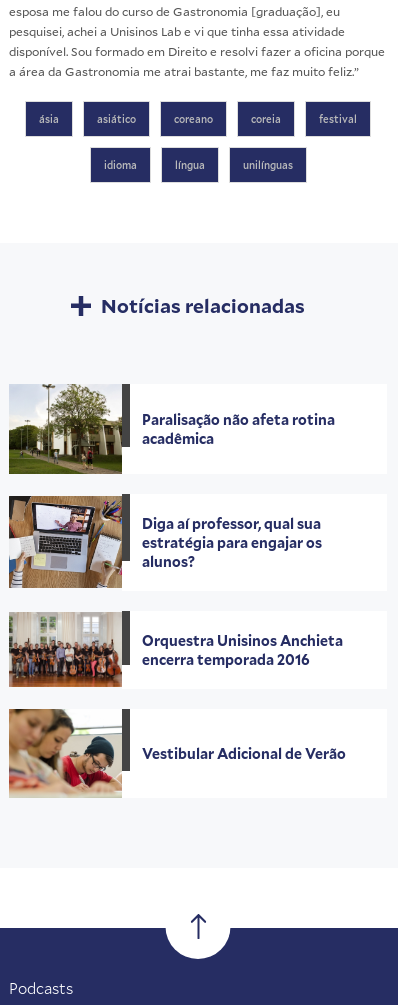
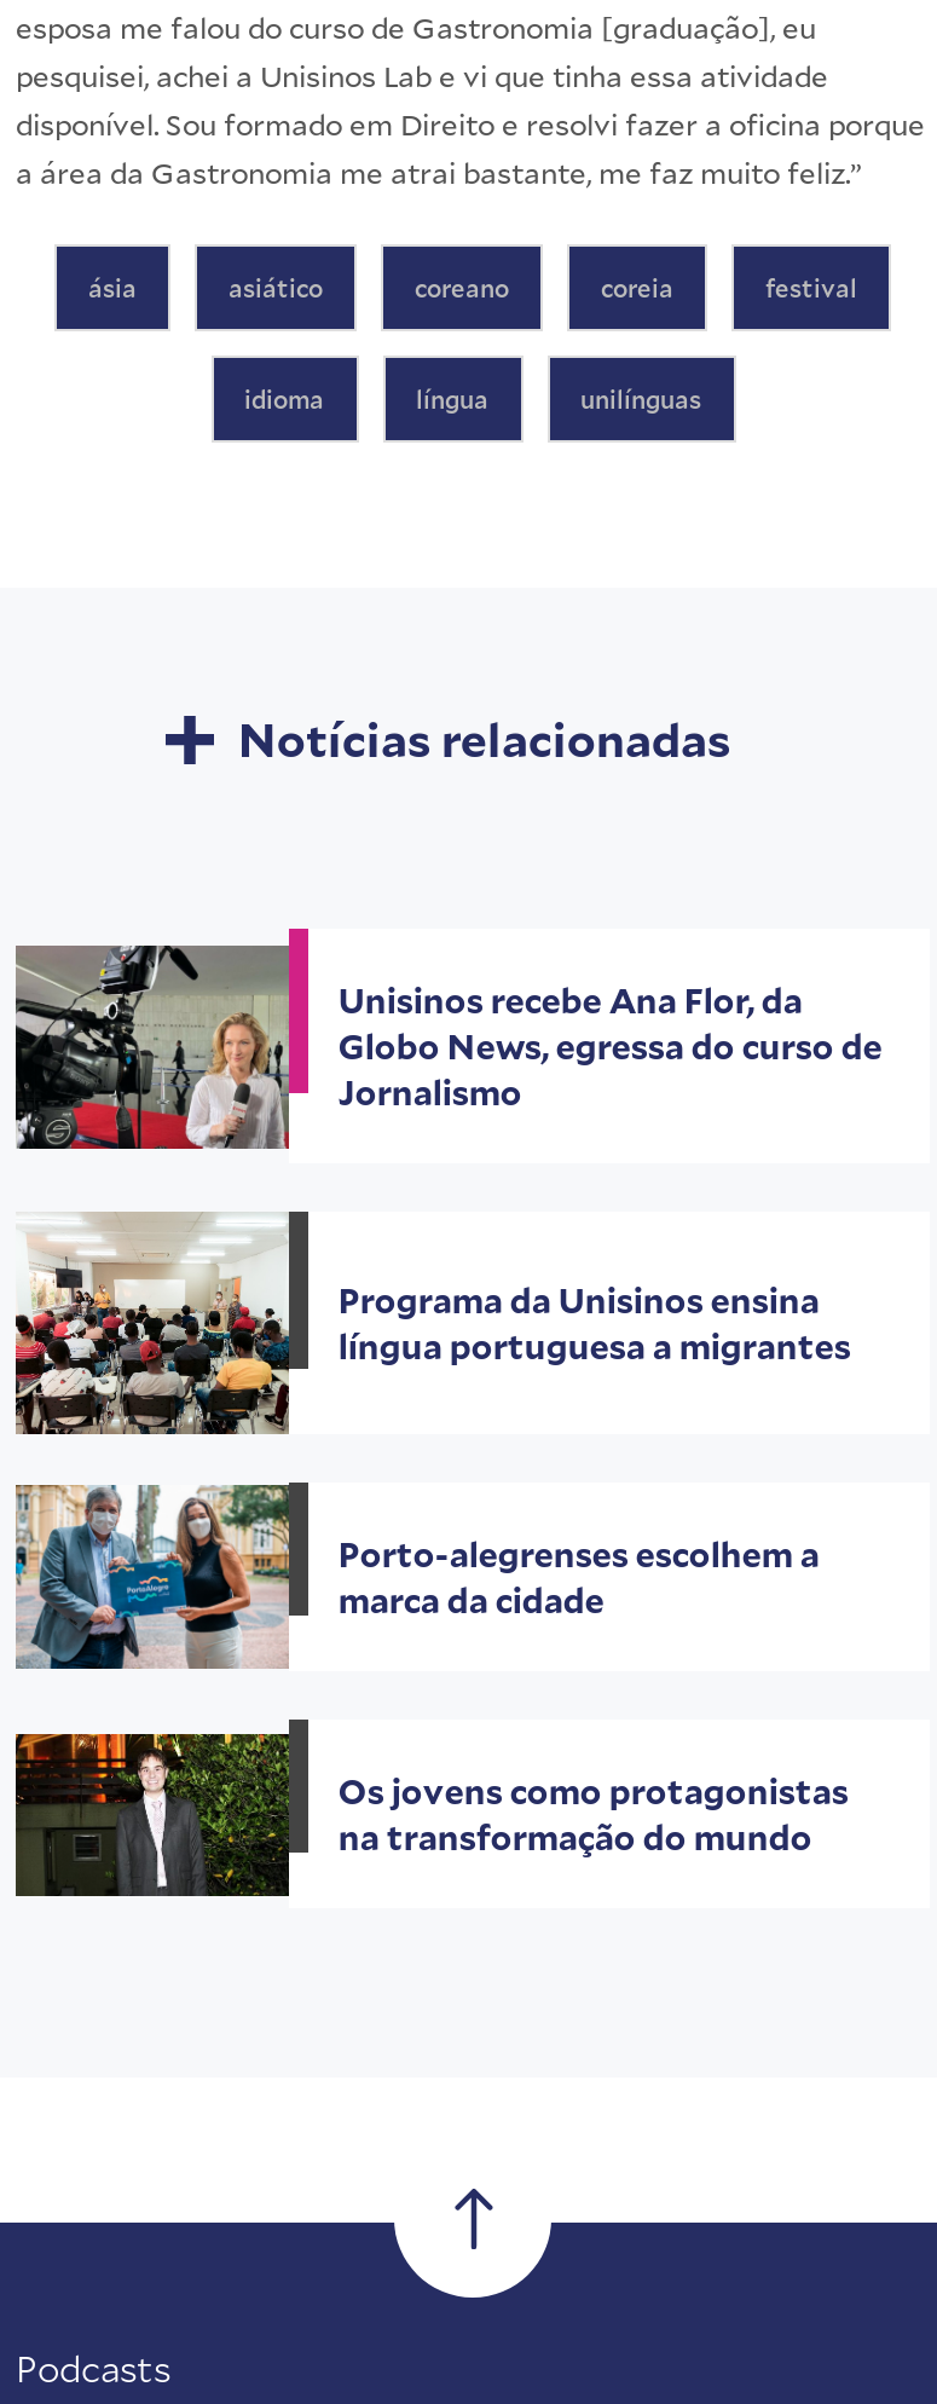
[9,383,335,475] [image] | Paralisação não afeta rotina | acadêmica -> [13,926,882,1151] [image] | Unisinos recebe Ana Flor, da | Globo News, egressa do curso de | Jornalismo
[8,493,322,593] [image] | Diga aí professor, qual sua | estratégia para engajar os | alunos? -> [13,1195,851,1437] [image] | Programa da Unisinos ensina | língua portuguesa a migrantes
[9,610,343,690] [image] | Orquestra Unisinos Anchieta | encerra temporada 2016 -> [13,1478,819,1671] [image] | Porto-alegrenses escolhem a | marca da cidade
[8,708,346,798] [image] | Vestibular Adicional de Verão -> [13,1715,848,1906] [image] | Os jovens como protagonistas | na transformação do mundo

